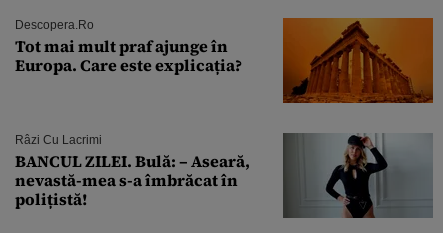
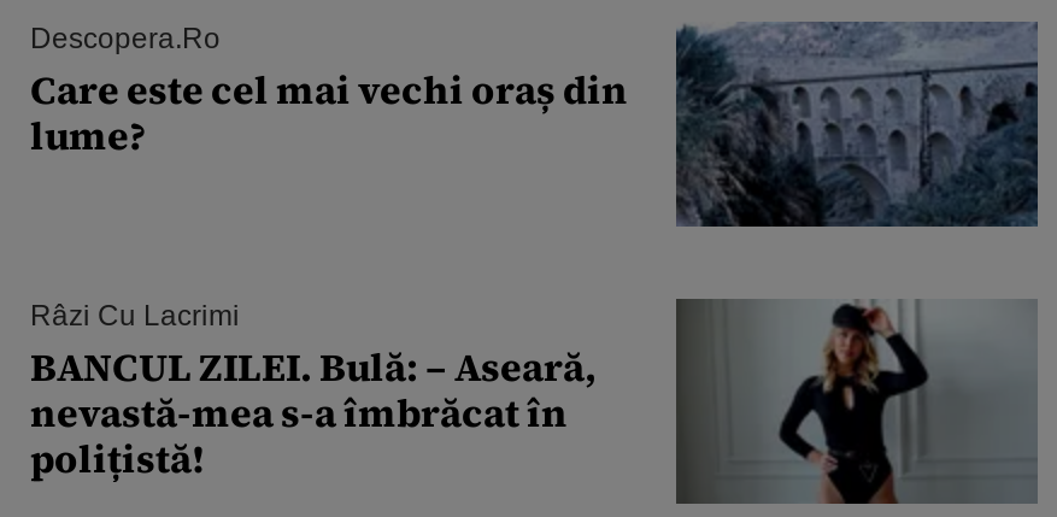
[15,17,434,104] [image] | Tot mai mult praf ajunge în | Europa. Care este explicația? -> [30,19,1040,229] [image] | Care este cel mai vechi oraș din | lume?

